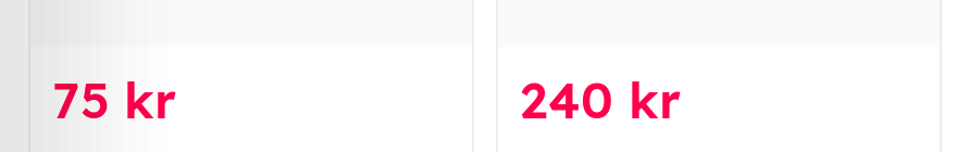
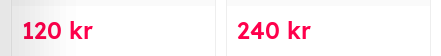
[52,68,176,131] 75 kr -> [22,16,93,45] 120 kr

